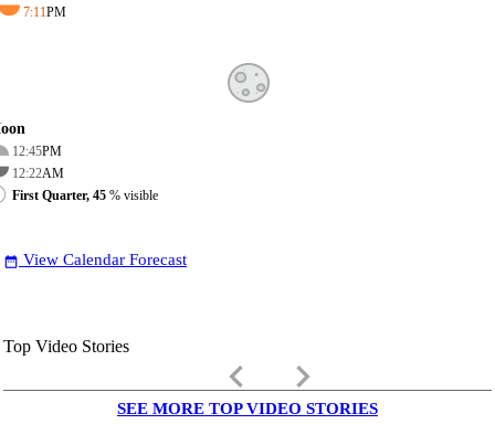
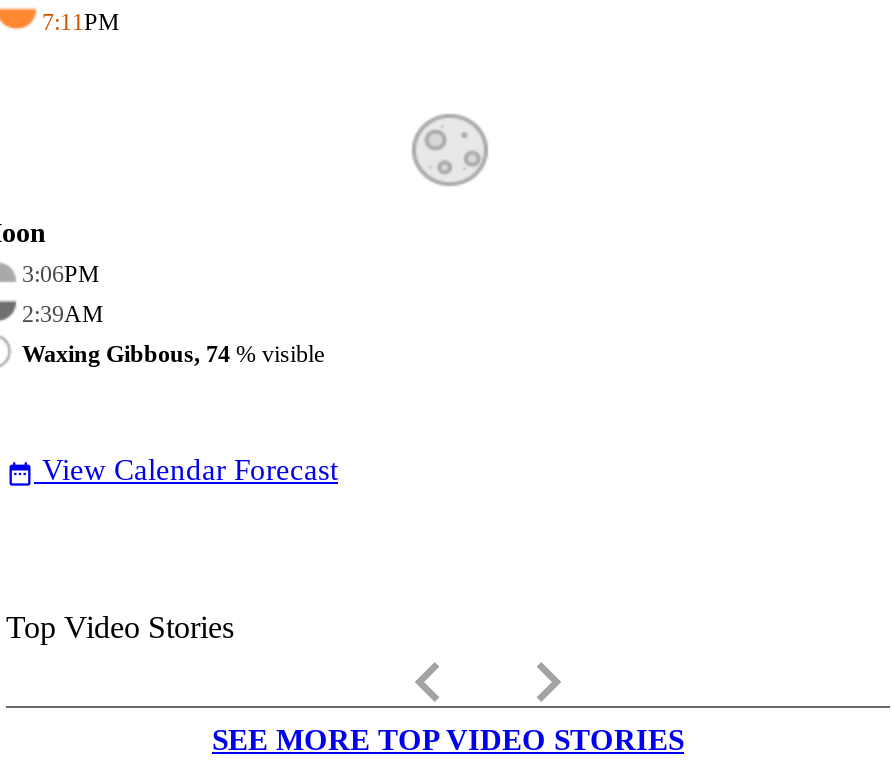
[12,143,62,159] 12:45PM -> [22,260,100,288] 3:06PM
[12,166,64,181] 12:22AM -> [22,300,104,328] 2:39AM
[12,188,158,203] First Quarter, 45% visible -> [22,340,324,368] Waxing Gibbous, 74% visible

